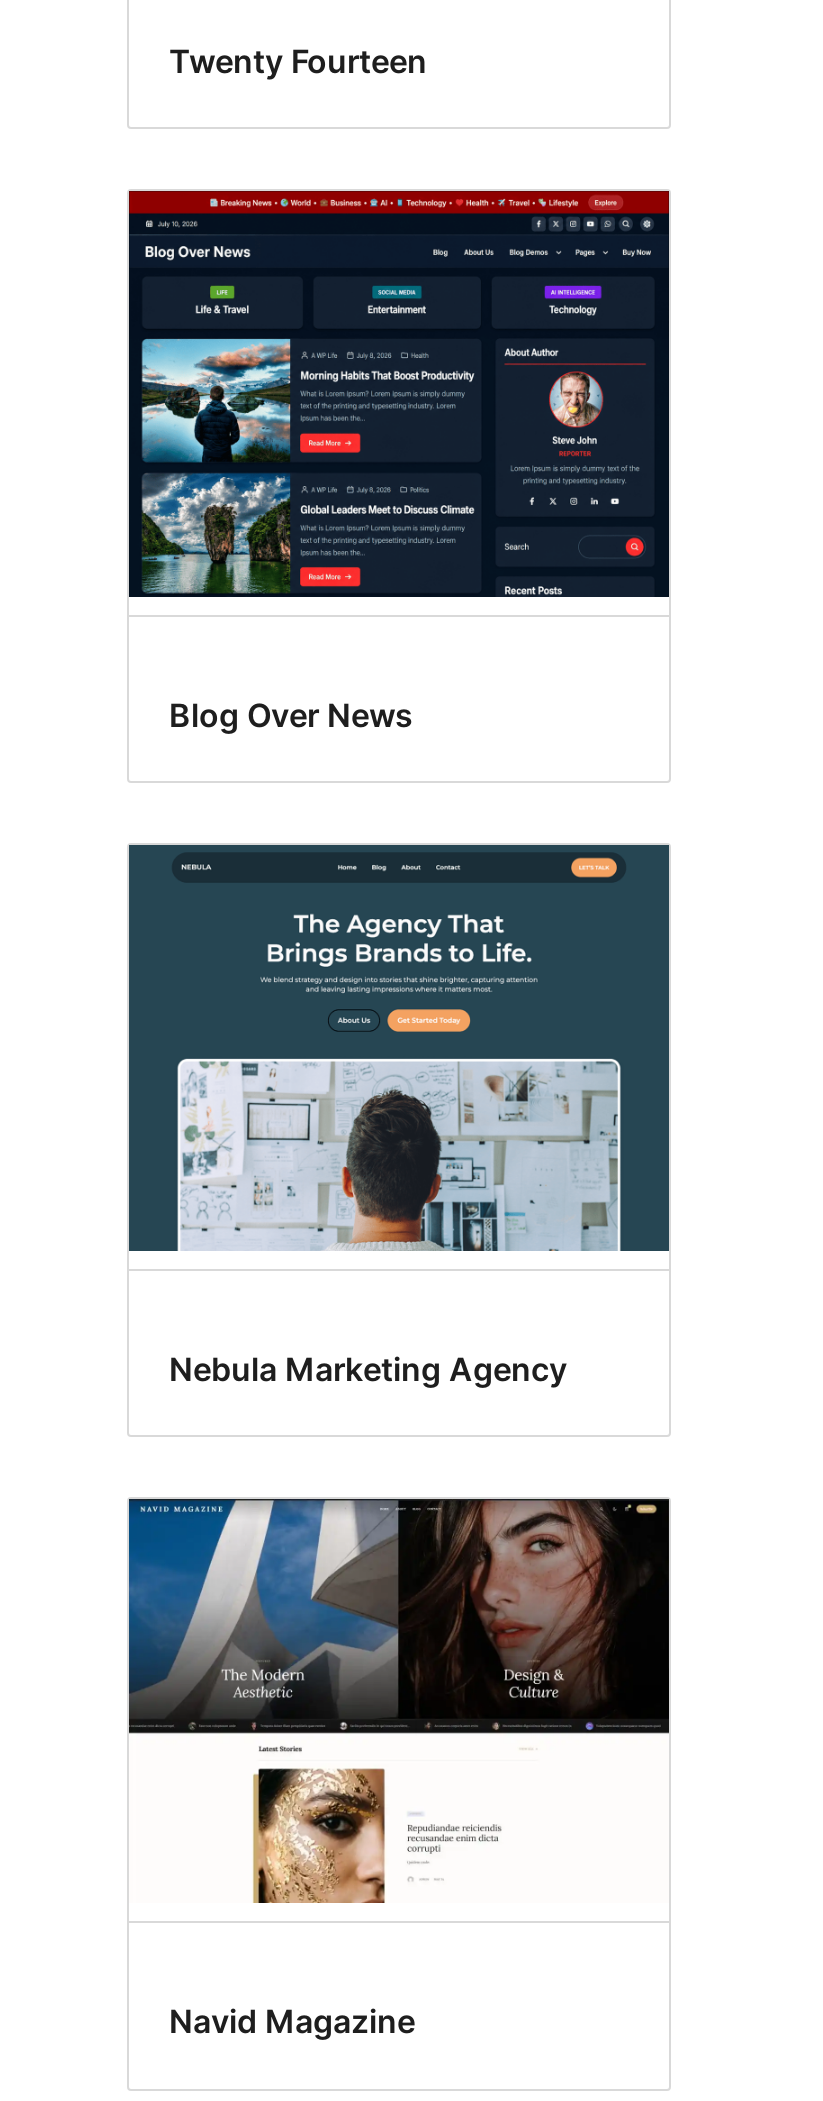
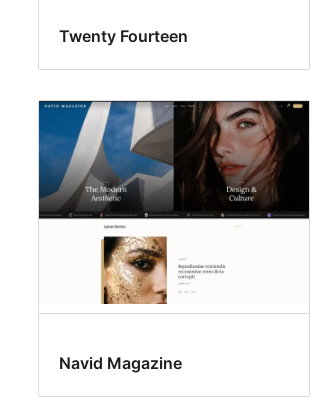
[127,189,671,599] [image] -> none
[169,695,413,735] Blog Over News -> none
[127,843,671,1253] [image] -> none
[169,1348,567,1388] Nebula Marketing Agency -> none

